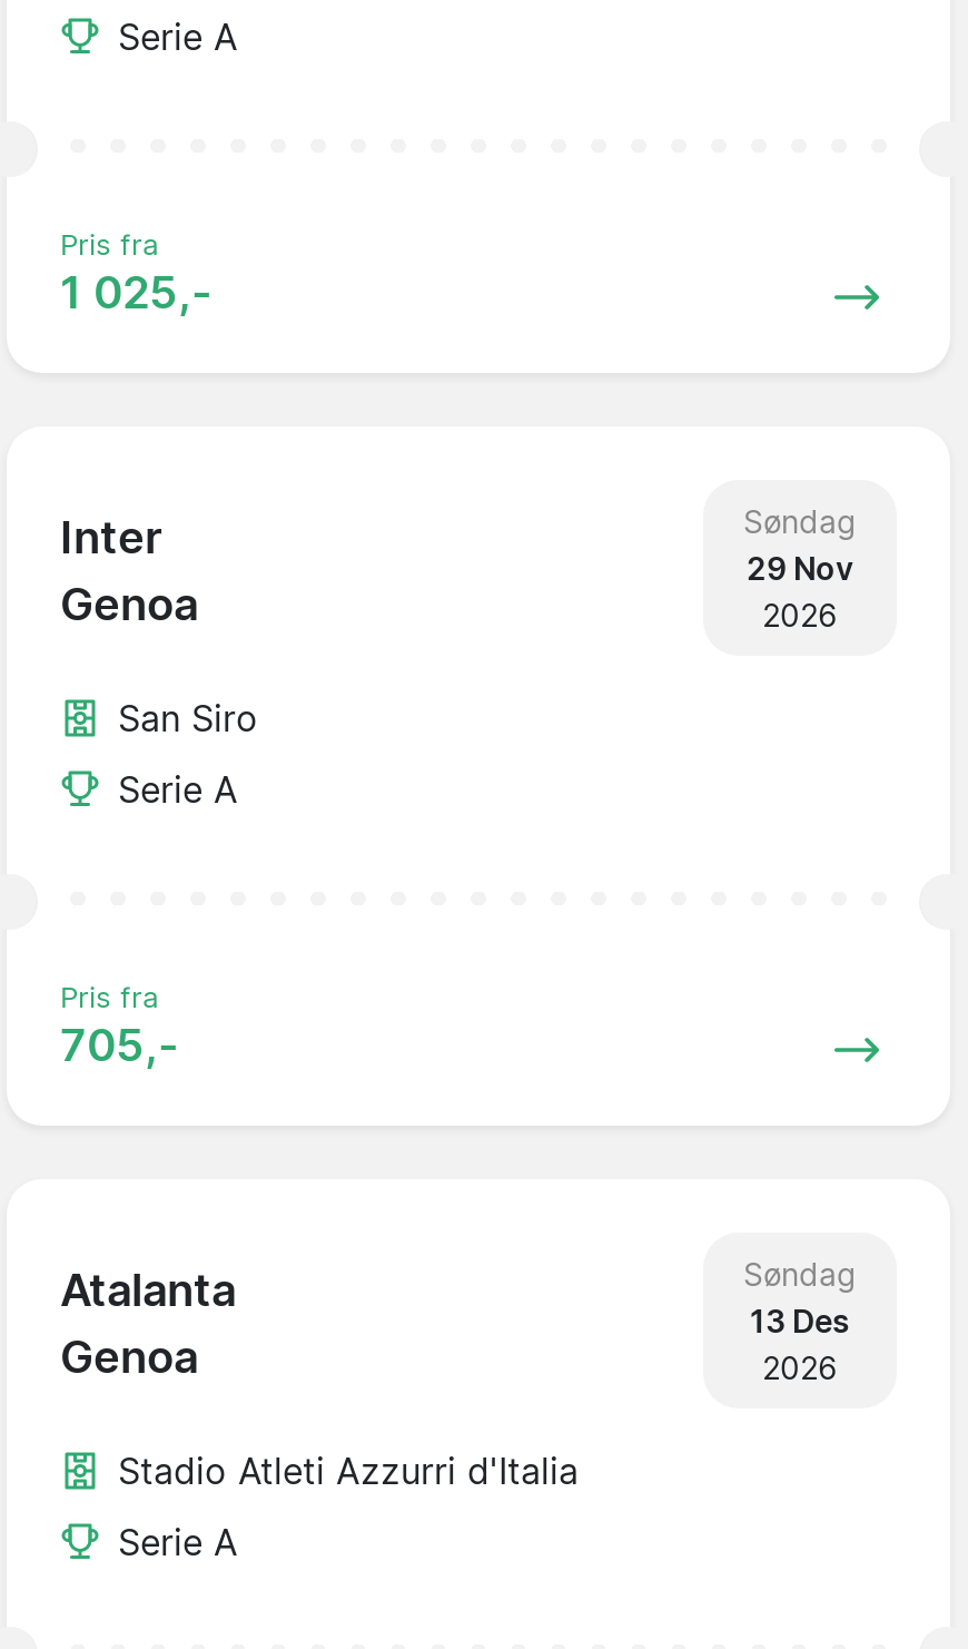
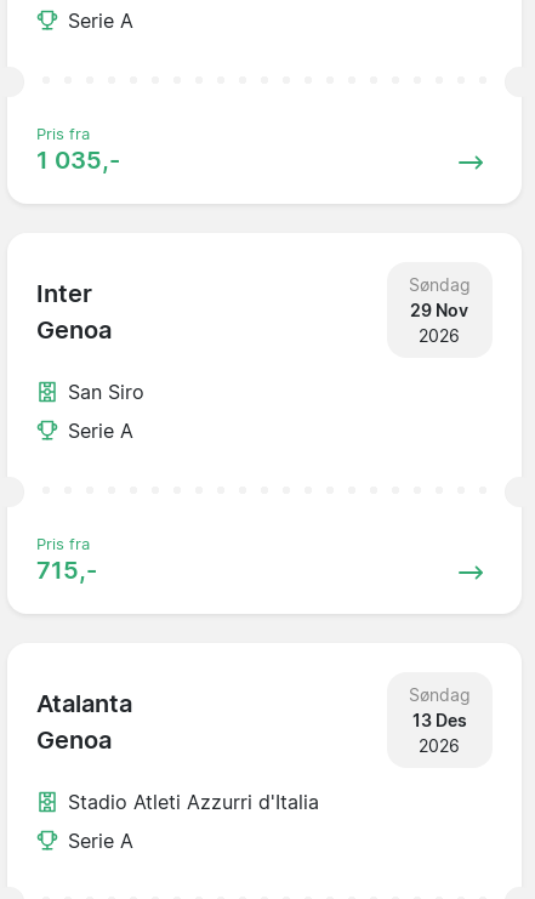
[60,265,211,319] 1 025,- -> [36,145,120,174] 1 035,-
[60,1018,178,1071] 705,- -> [36,555,97,584] 715,-

